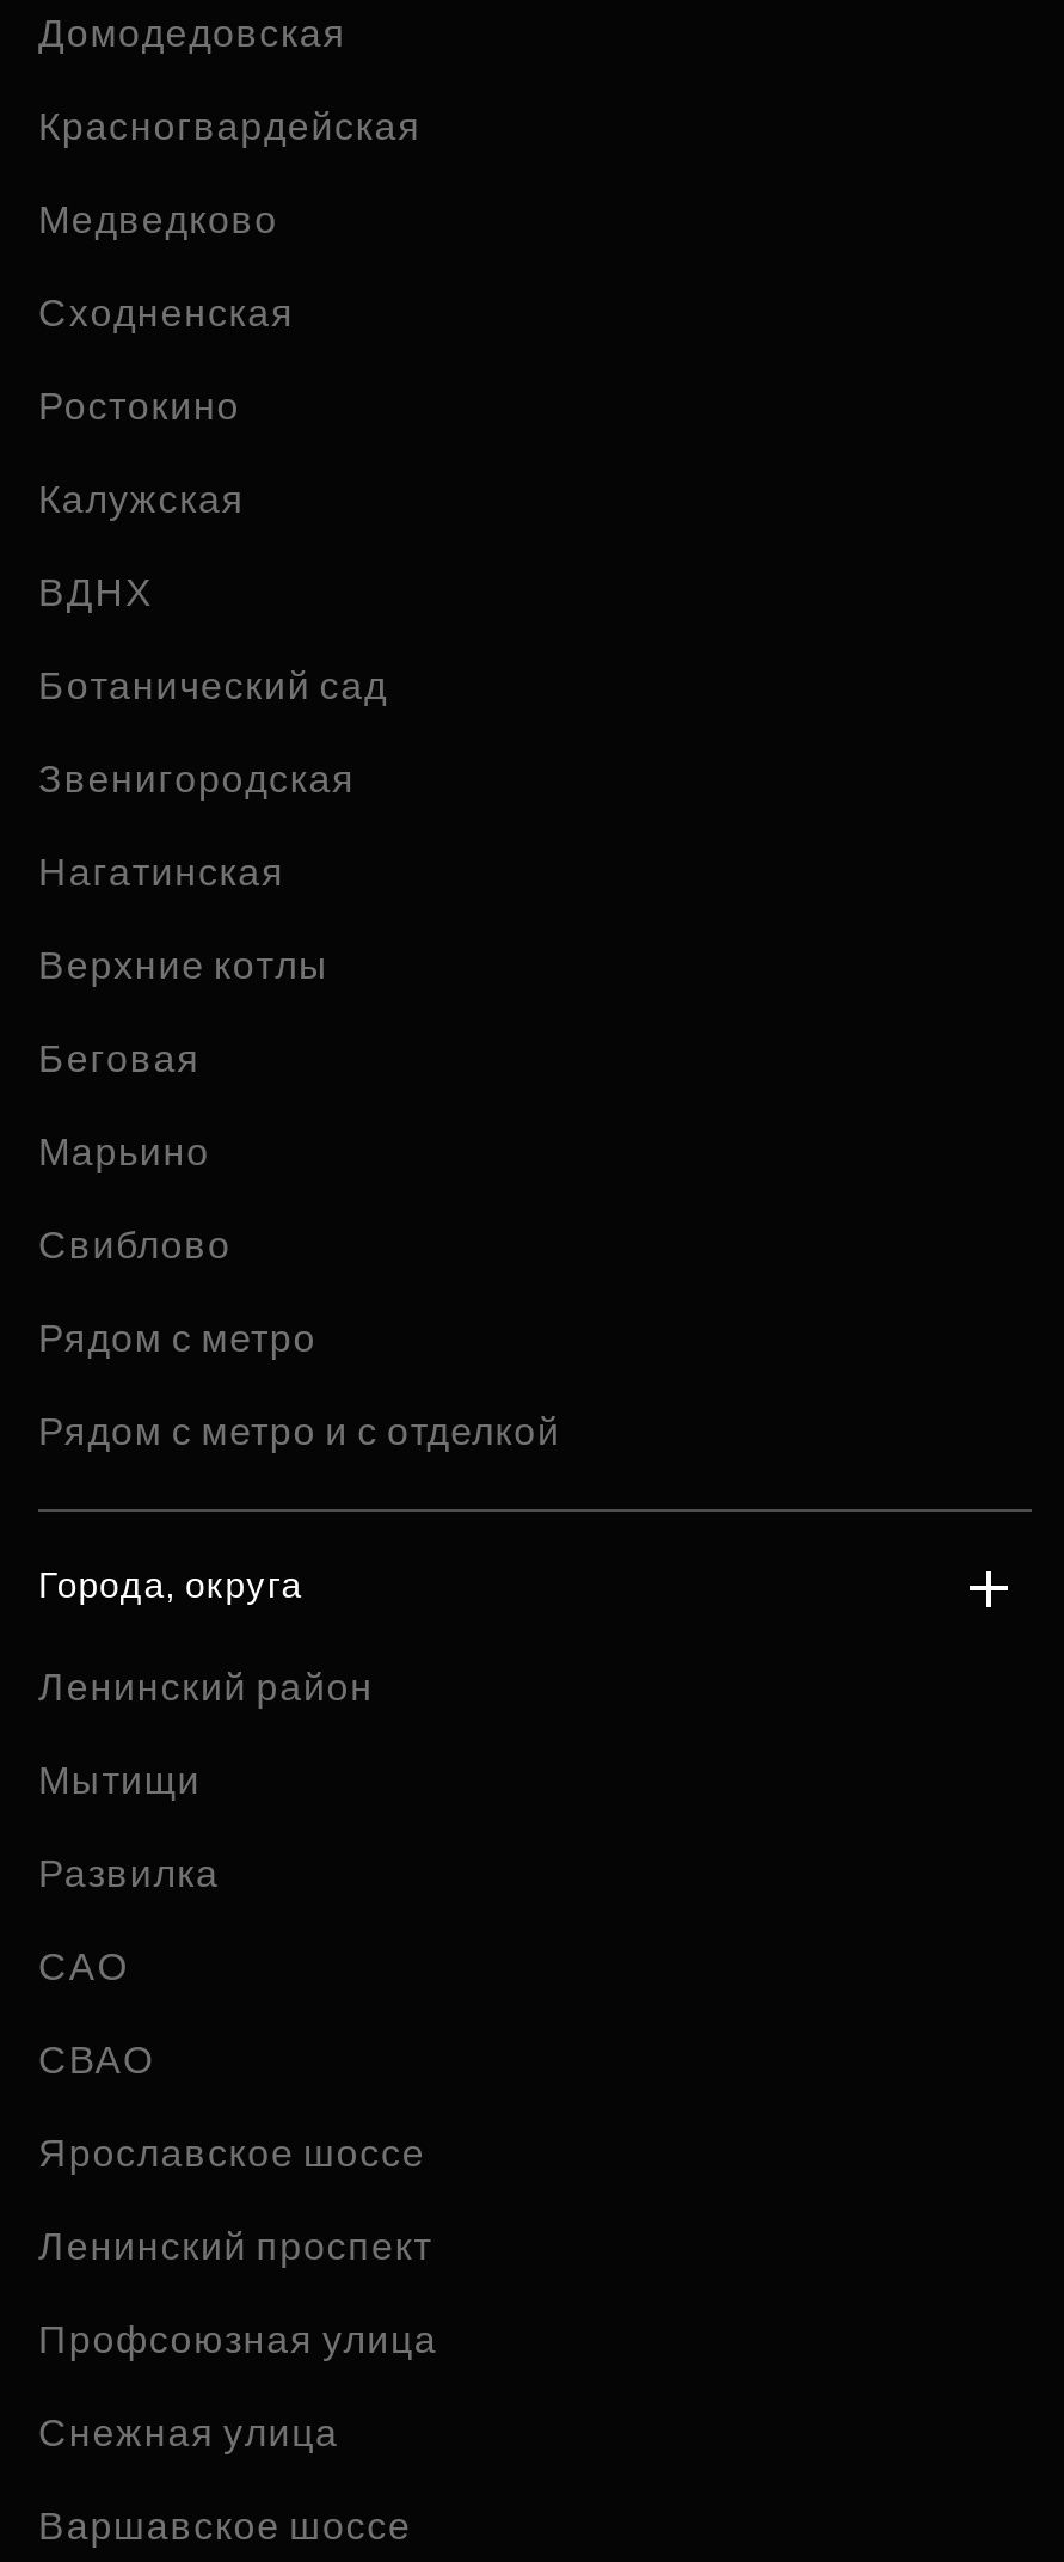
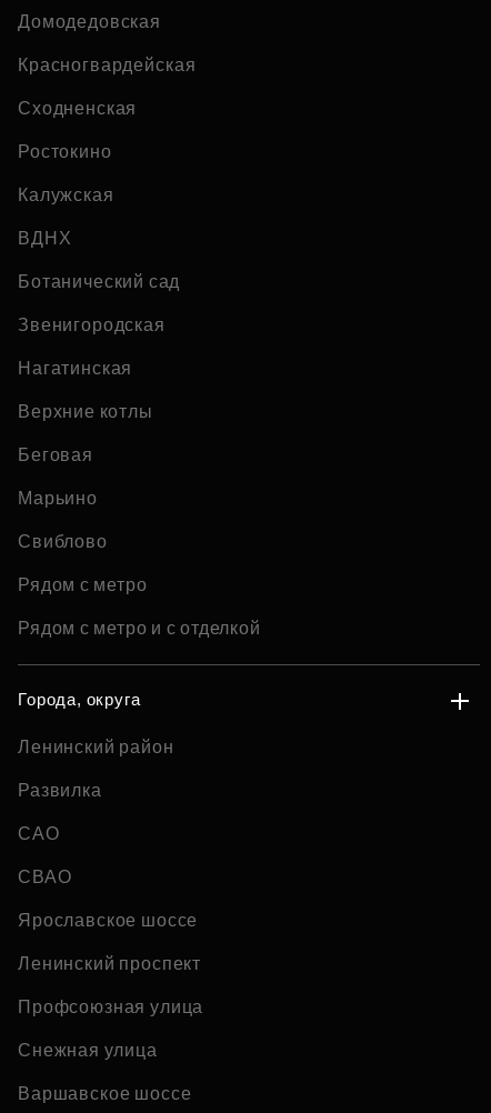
[38,200,278,240] Медведково -> none
[38,1760,201,1801] Мытищи -> none

